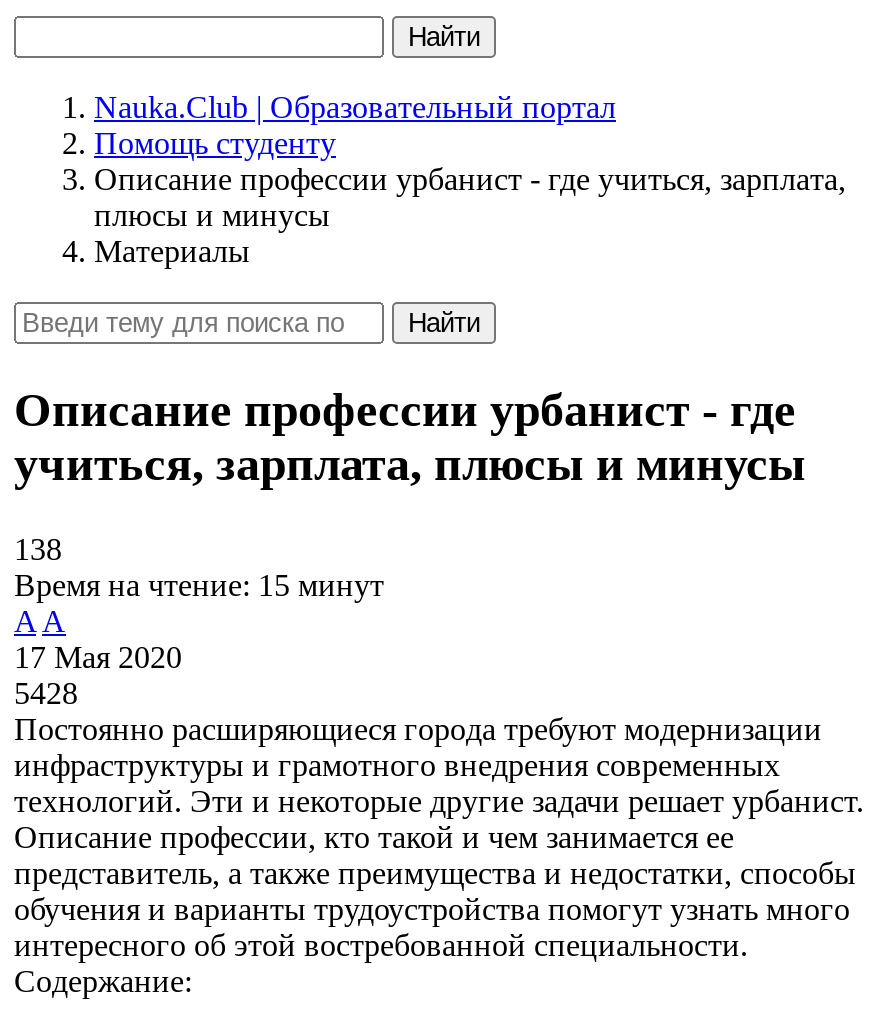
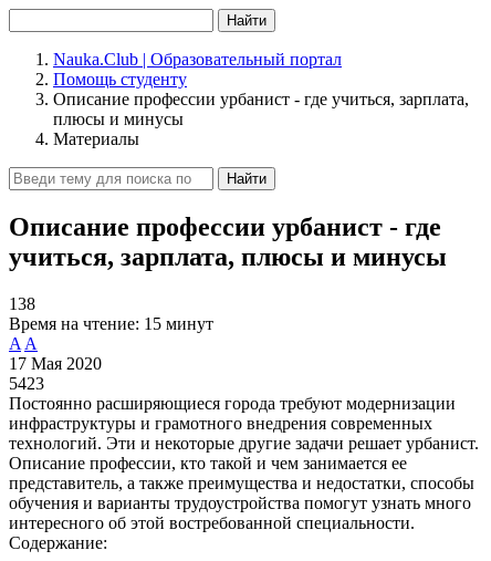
[14,676,78,710] 5428 -> [9,374,44,393] 5423

